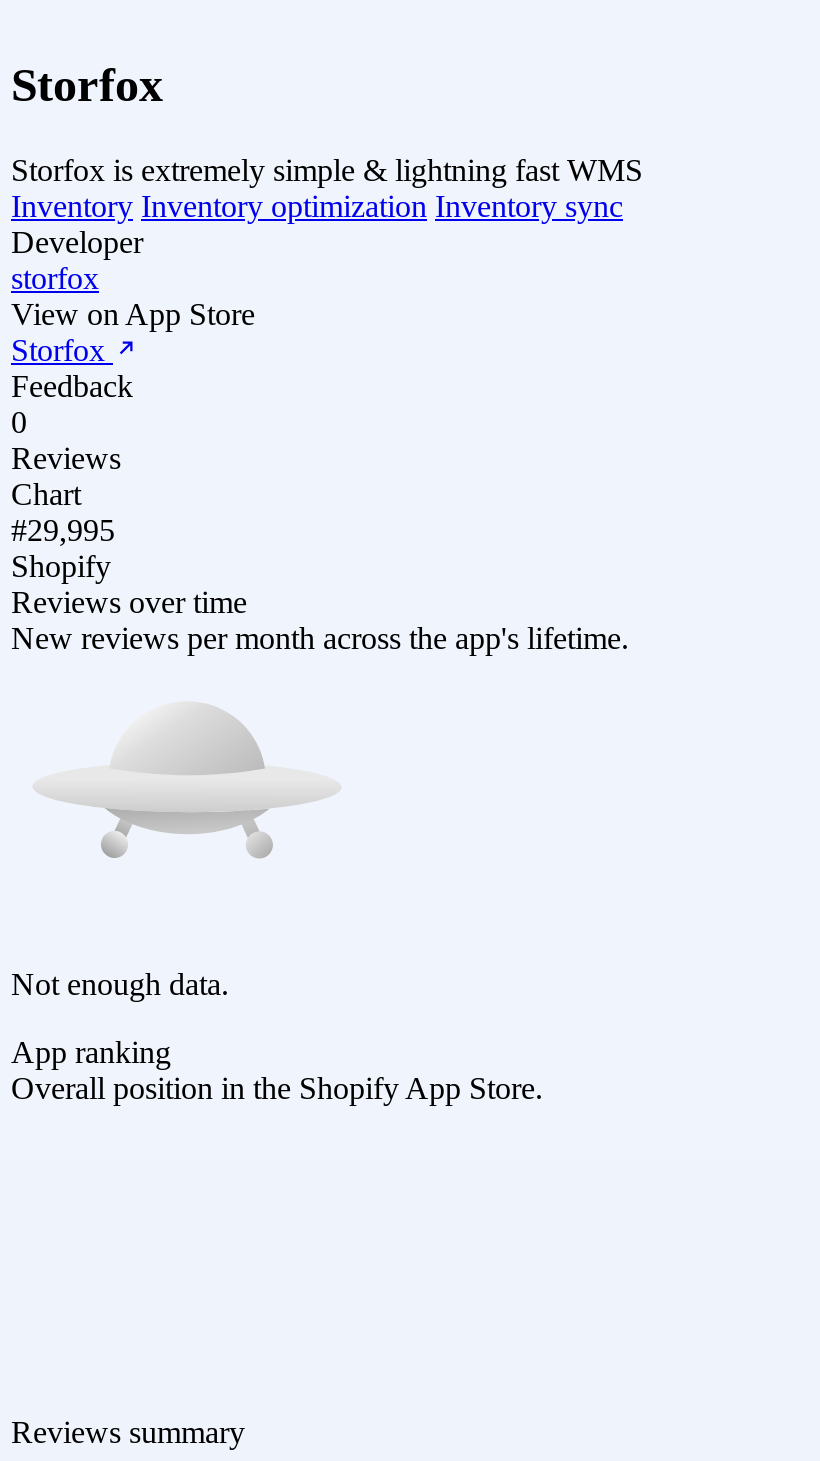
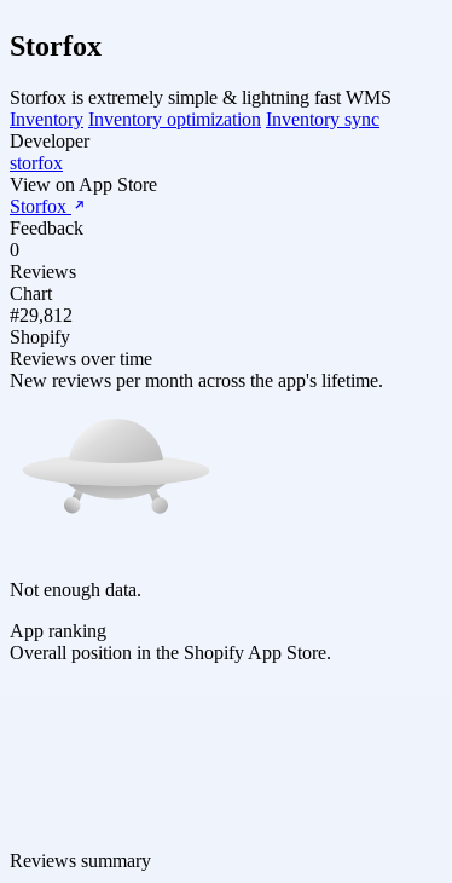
[11,513,115,547] #29,995 -> [10,305,73,325] #29,812

